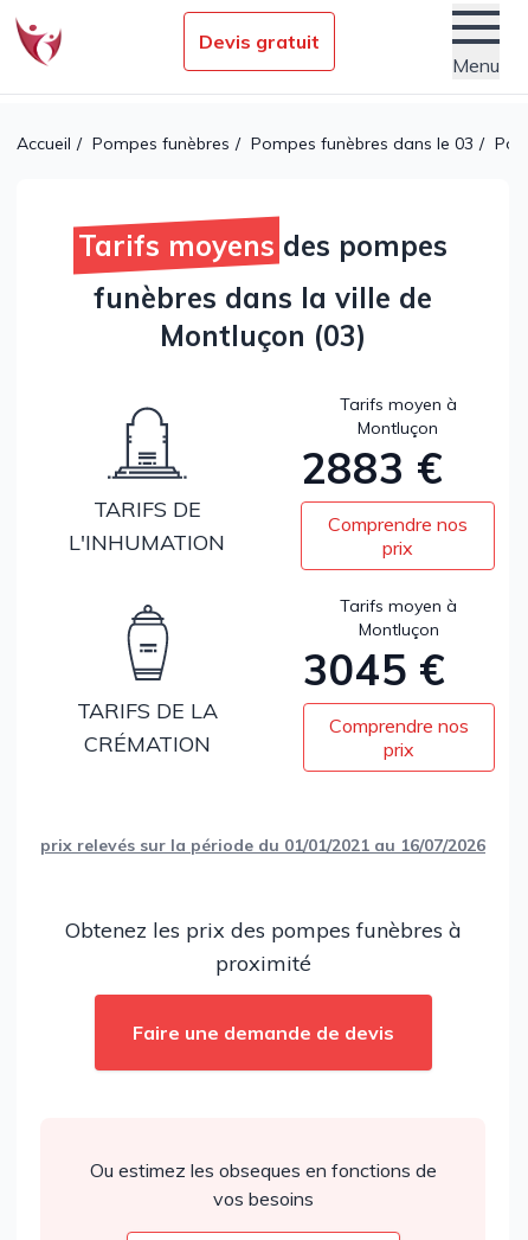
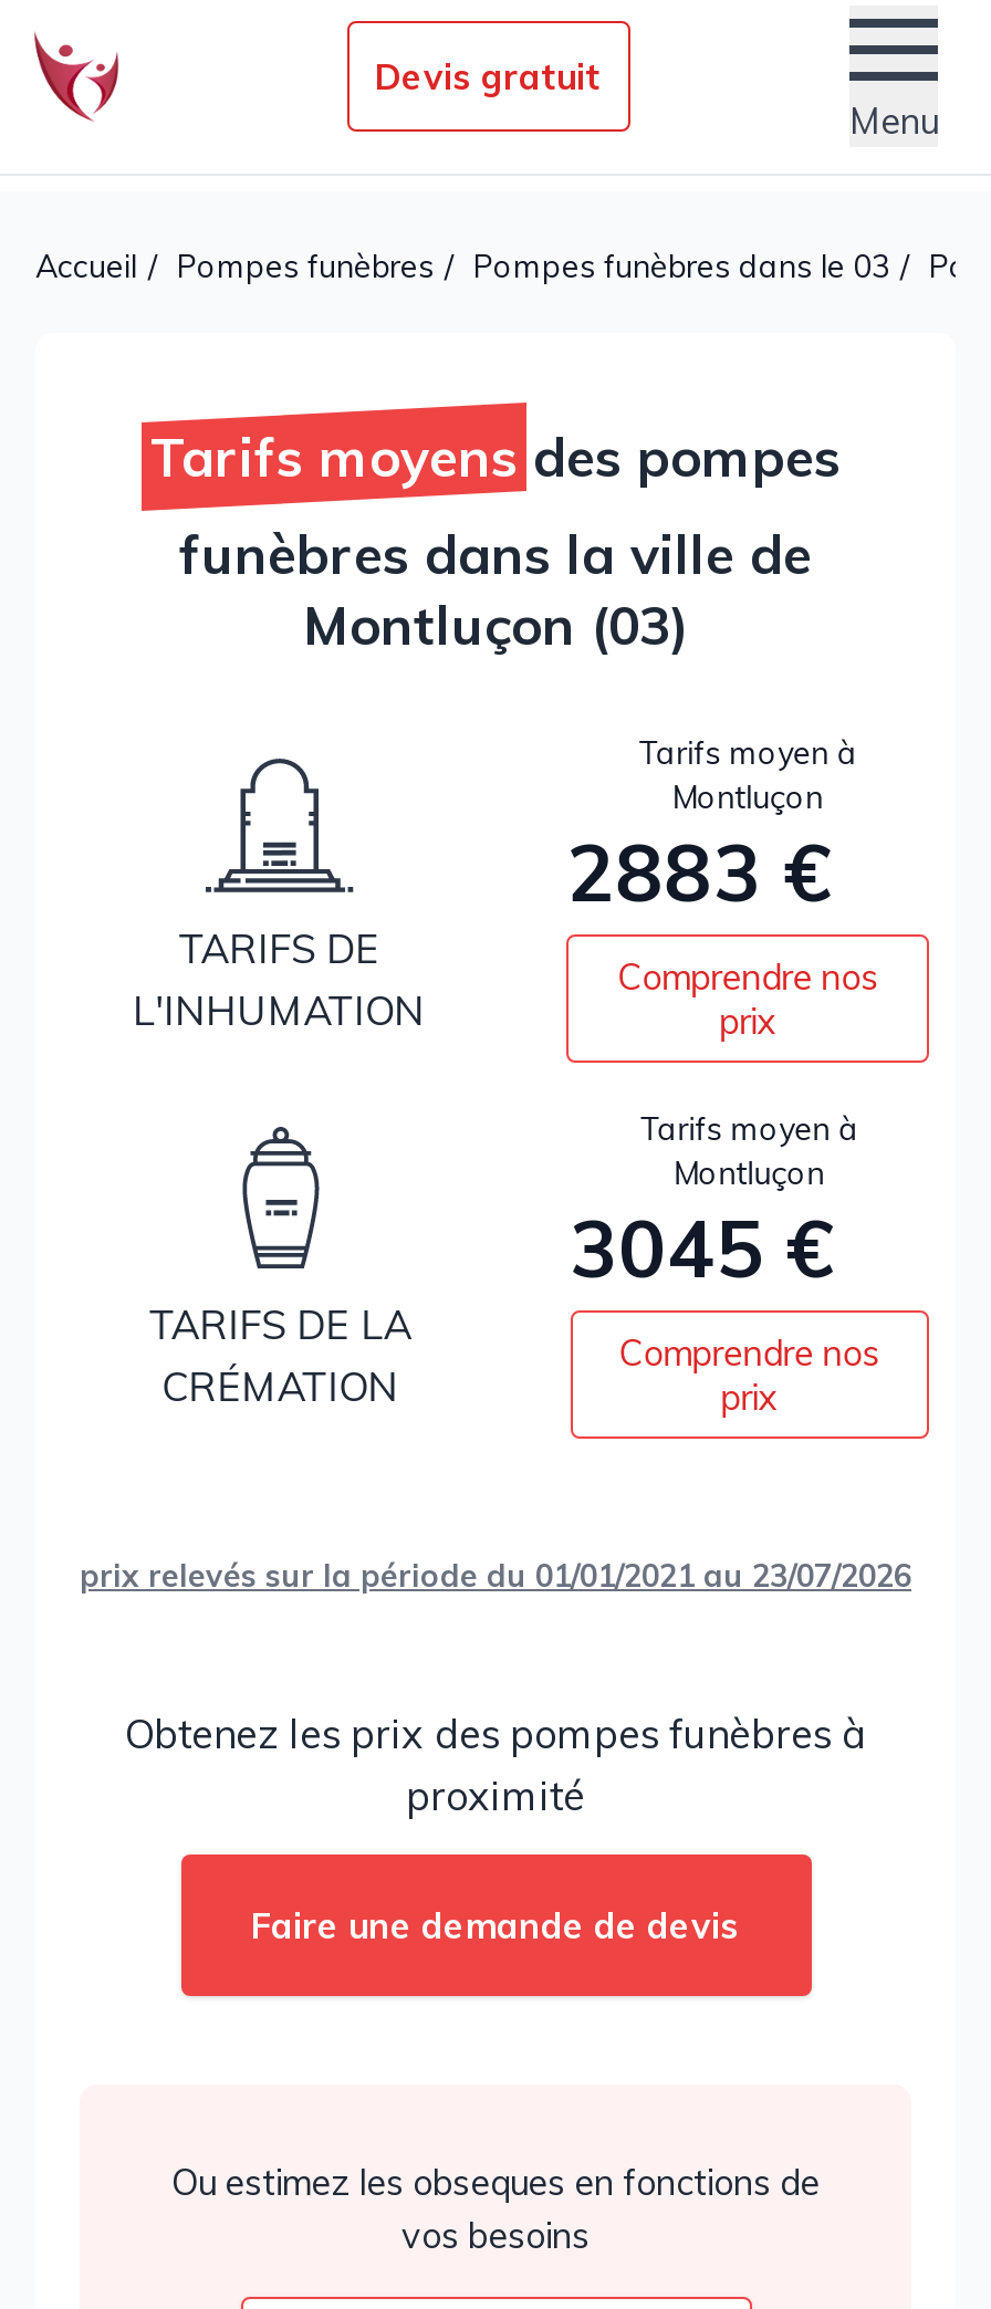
[40,835,485,856] prix relevés sur la période du 01/01/2021 au 16/07/2026 -> [80,1556,911,1596] prix relevés sur la période du 01/01/2021 au 23/07/2026

